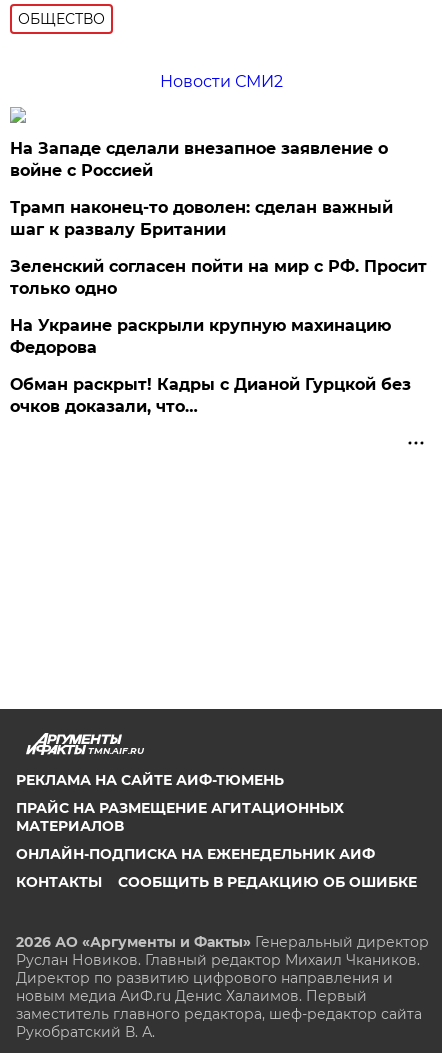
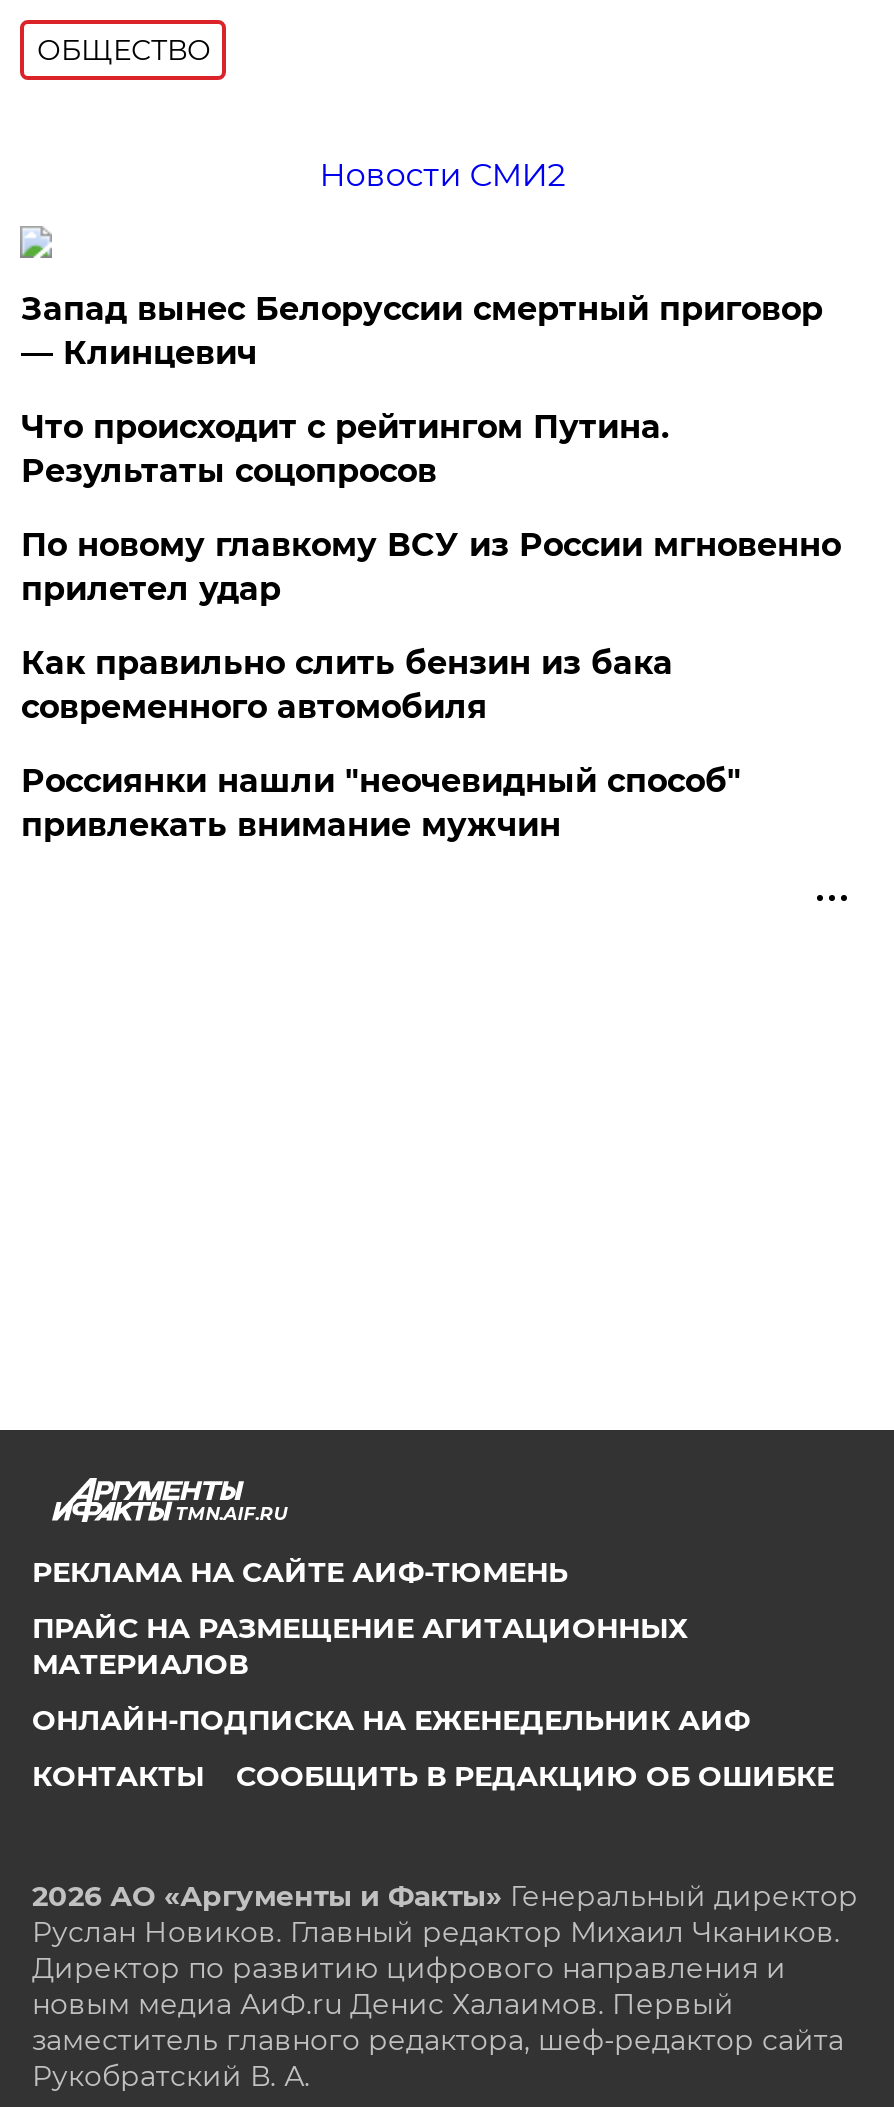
[10,139,388,180] На Западе сделали внезапное заявление о | войне с Россией -> [21,290,823,372] Запад вынес Белоруссии смертный приговор | — Клинцевич
[10,198,393,239] Трамп наконец-то доволен: сделан важный | шаг к развалу Британии -> [21,408,669,490] Что происходит с рейтингом Путина. | Результаты соцопросов
[10,257,427,298] Зеленский согласен пойти на мир с РФ. Просит | только одно -> [21,526,841,608] По новому главкому ВСУ из России мгновенно | прилетел удар
[10,316,391,357] На Украине раскрыли крупную махинацию | Федорова -> [21,644,673,726] Как правильно слить бензин из бака | современного автомобиля
[10,375,411,416] Обман раскрыт! Кадры с Дианой Гурцкой без | очков доказали, что… -> [21,762,741,844] Россиянки нашли "неочевидный способ" | привлекать внимание мужчин

